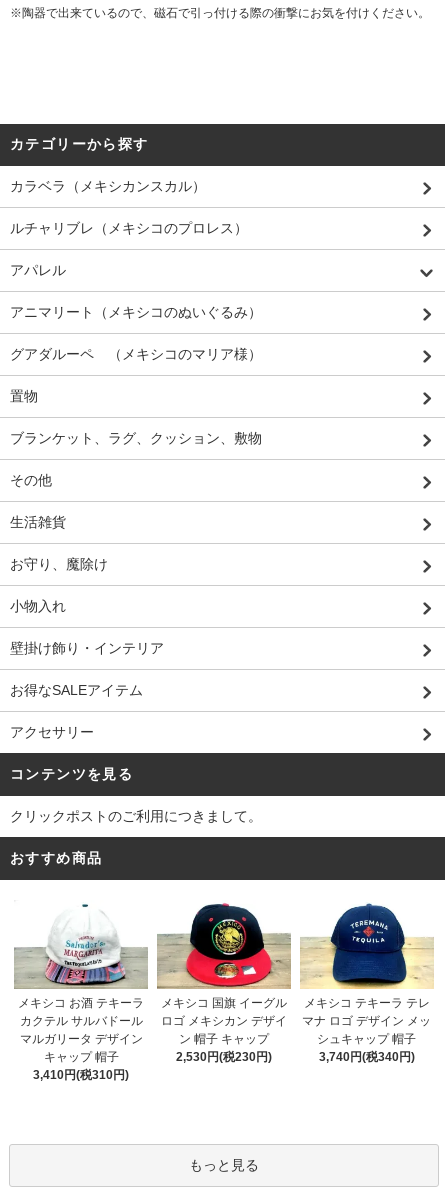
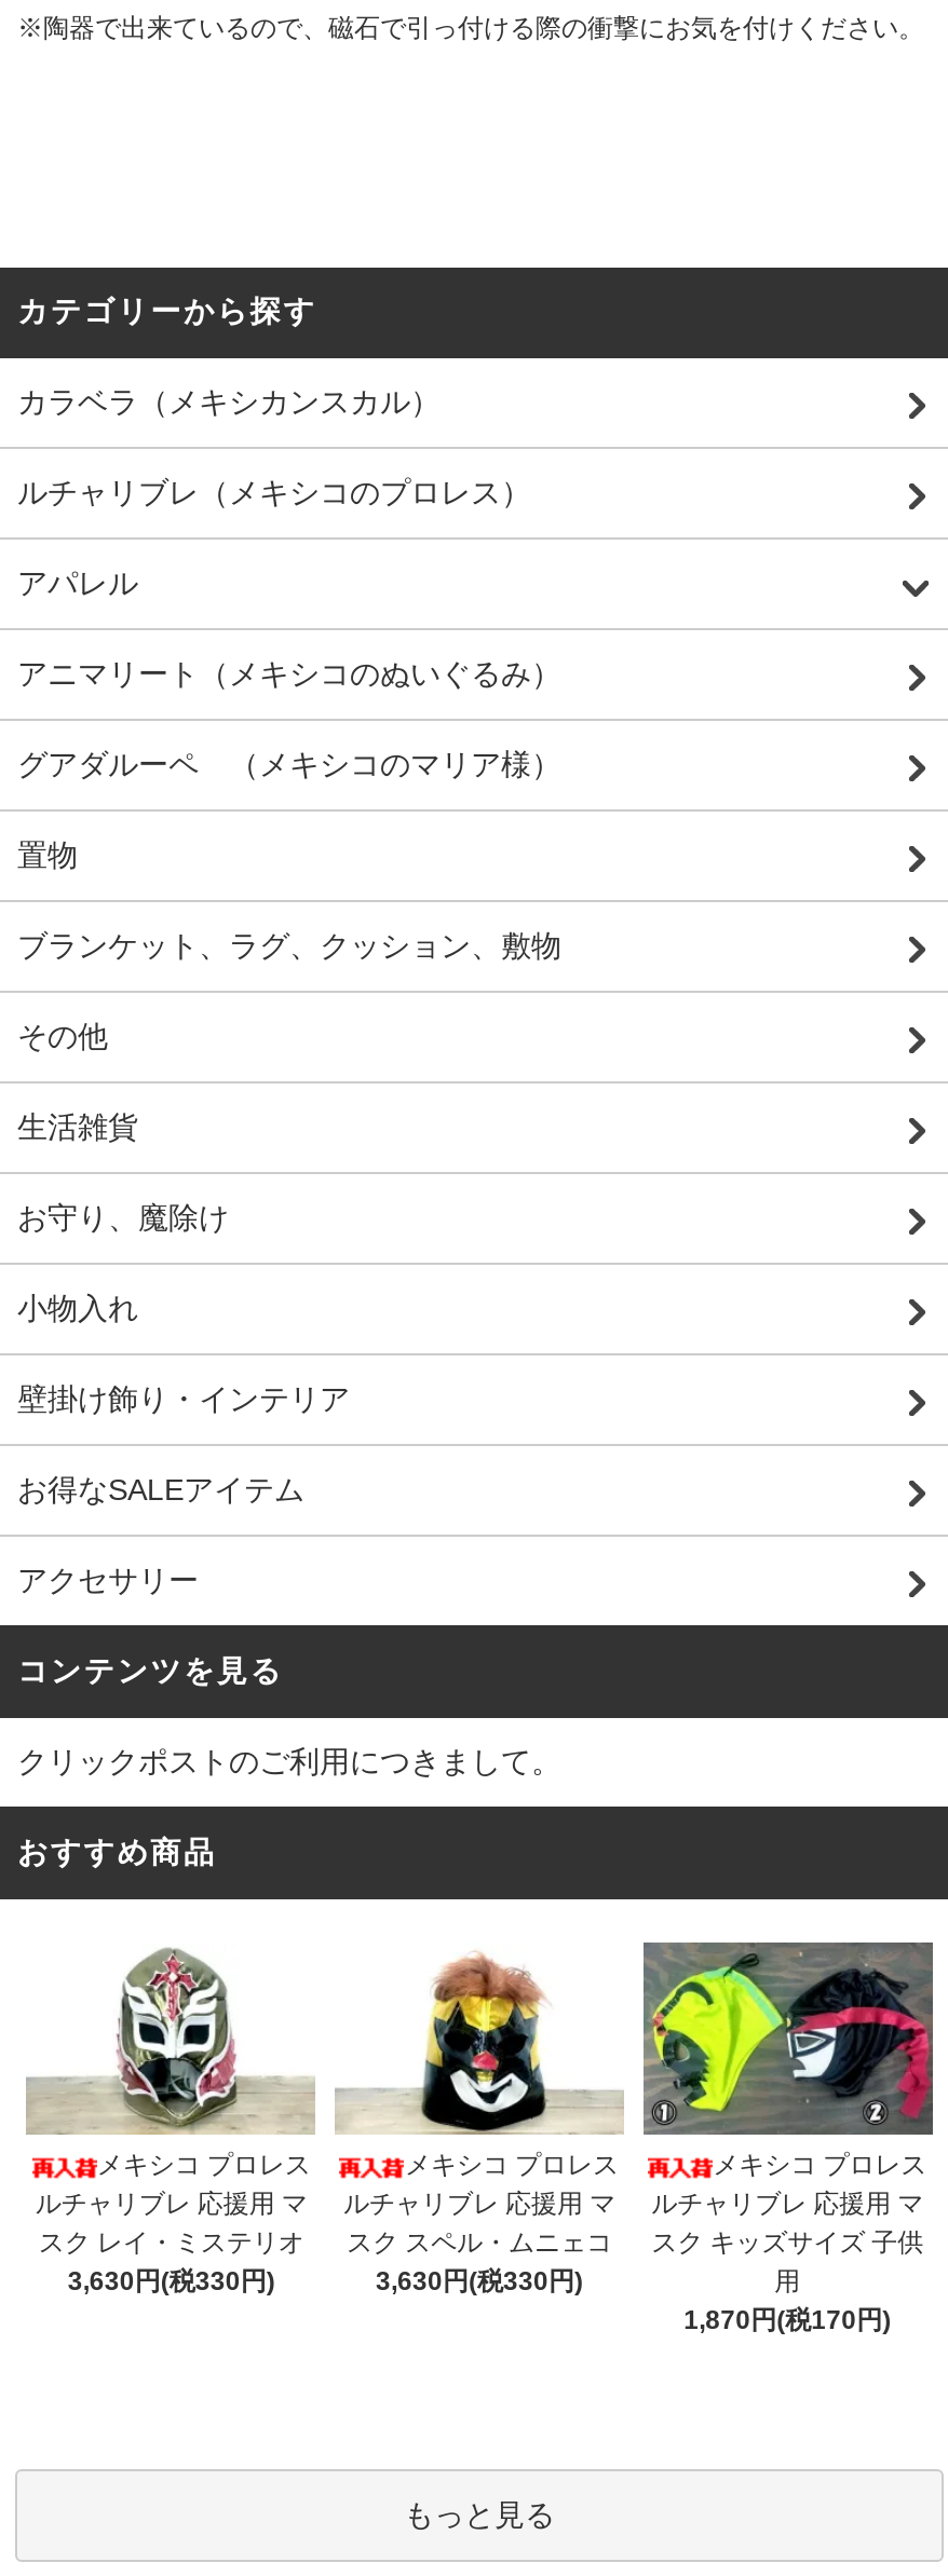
[13,903,149,1082] [image] | メキシコ お酒 テキーラ | カクテル サルバドール | マルガリータ デザイン | キャップ 帽子 | 3,410円(税310円) -> [26,1947,315,2297] [image] | メキシコ プロレス | ルチャリブレ 応援用 マ | スク レイ・ミステリオ | 3,630円(税330円)
[156,903,292,1064] [image] | メキシコ 国旗 イーグル | ロゴ メキシカン デザイ | ン 帽子 キャップ | 2,530円(税230円) -> [335,1951,624,2297] [image] | メキシコ プロレス | ルチャリブレ 応援用 マ | スク スペル・ムニェコ | 3,630円(税330円)
[300,900,434,1064] [image] | メキシコ テキーラ テレ | マナ ロゴ デザイン メッ | シュキャップ 帽子 | 3,740円(税340円) -> [641,1940,935,2336] [image] | メキシコ プロレス | ルチャリブレ 応援用 マ | スク キッズサイズ 子供 | 用 | 1,870円(税170円)

